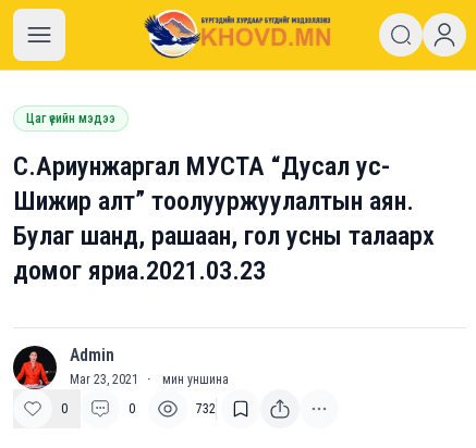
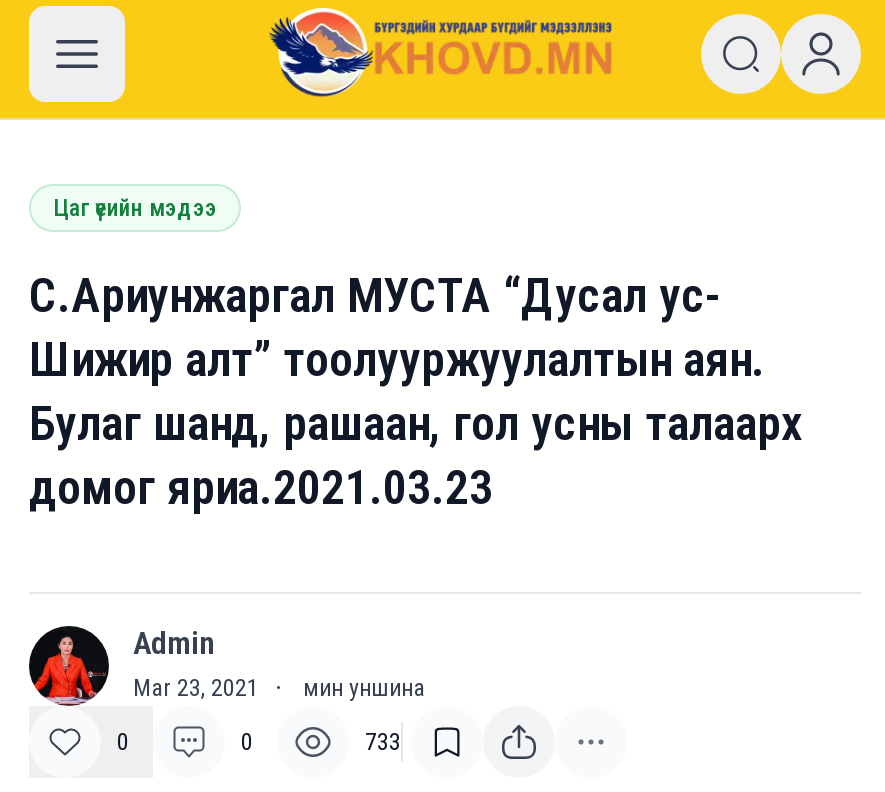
[196,401,216,416] 732 -> [365,728,401,756] 733

